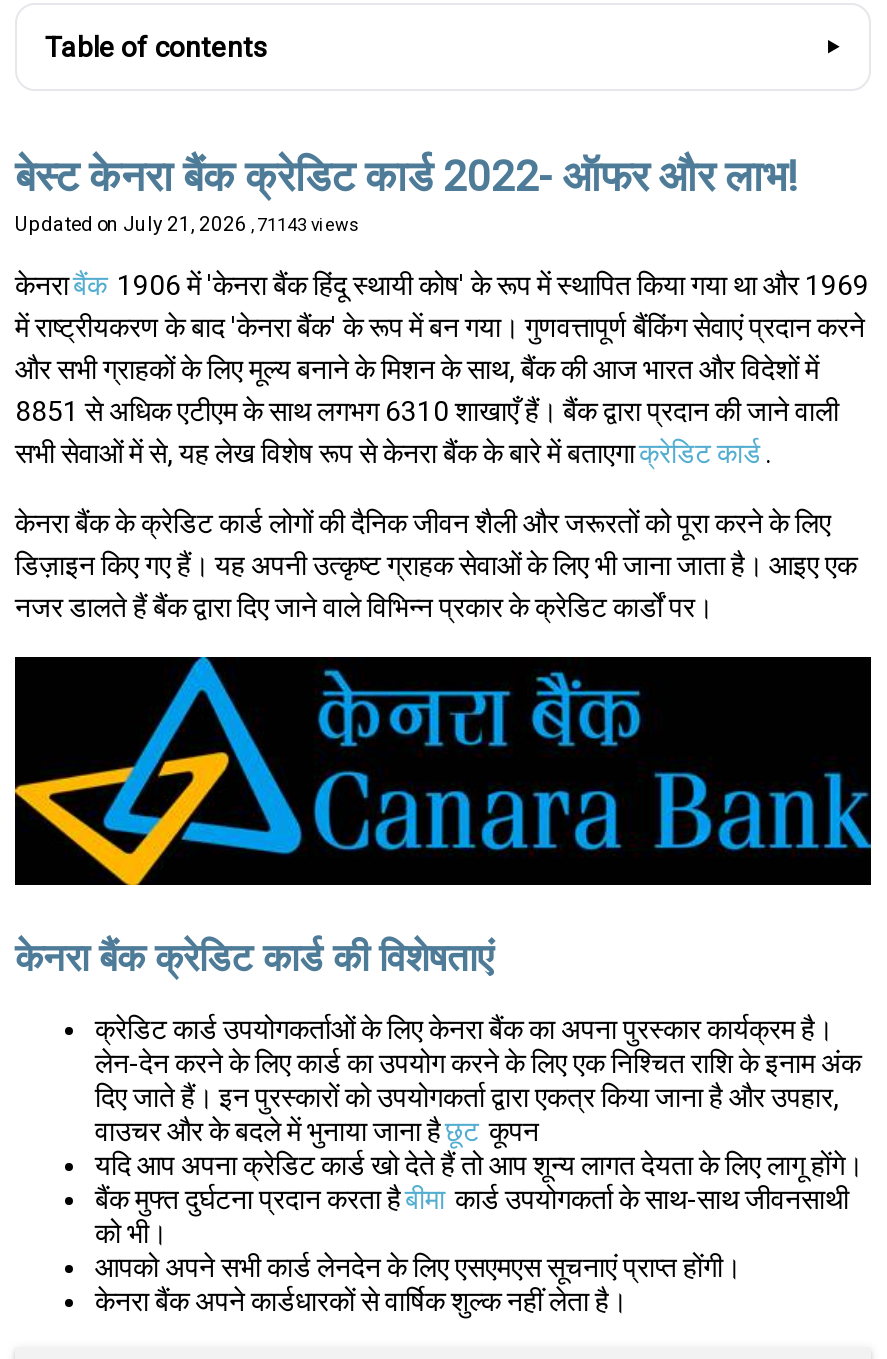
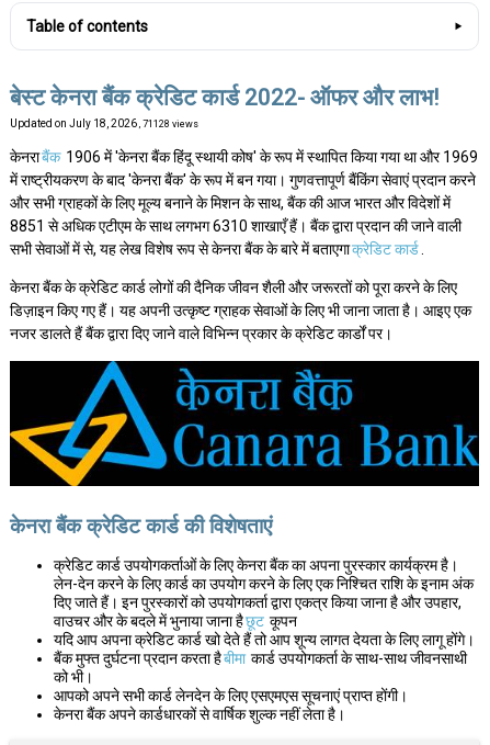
[15,214,359,236] Updated on July 21, 2026, 71143 views -> [10,118,198,130] Updated on July 18, 2026, 71128 views

